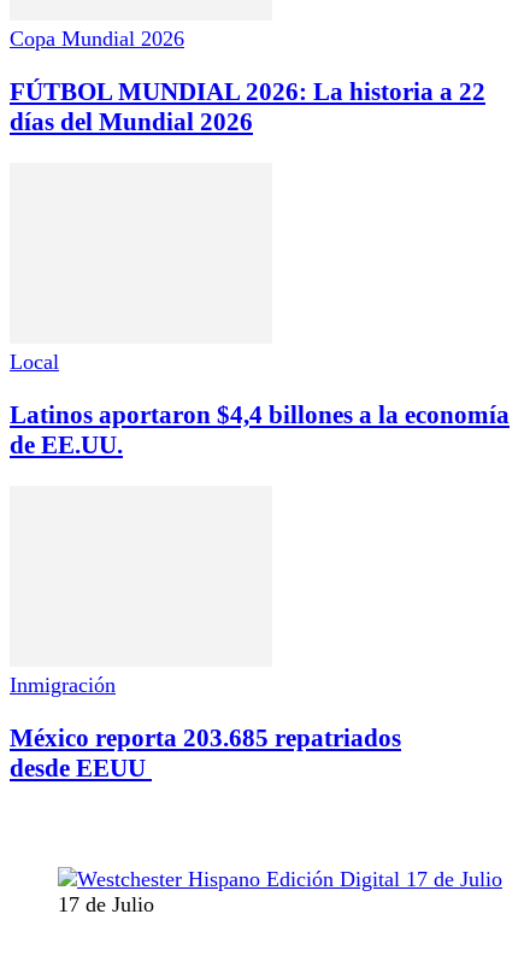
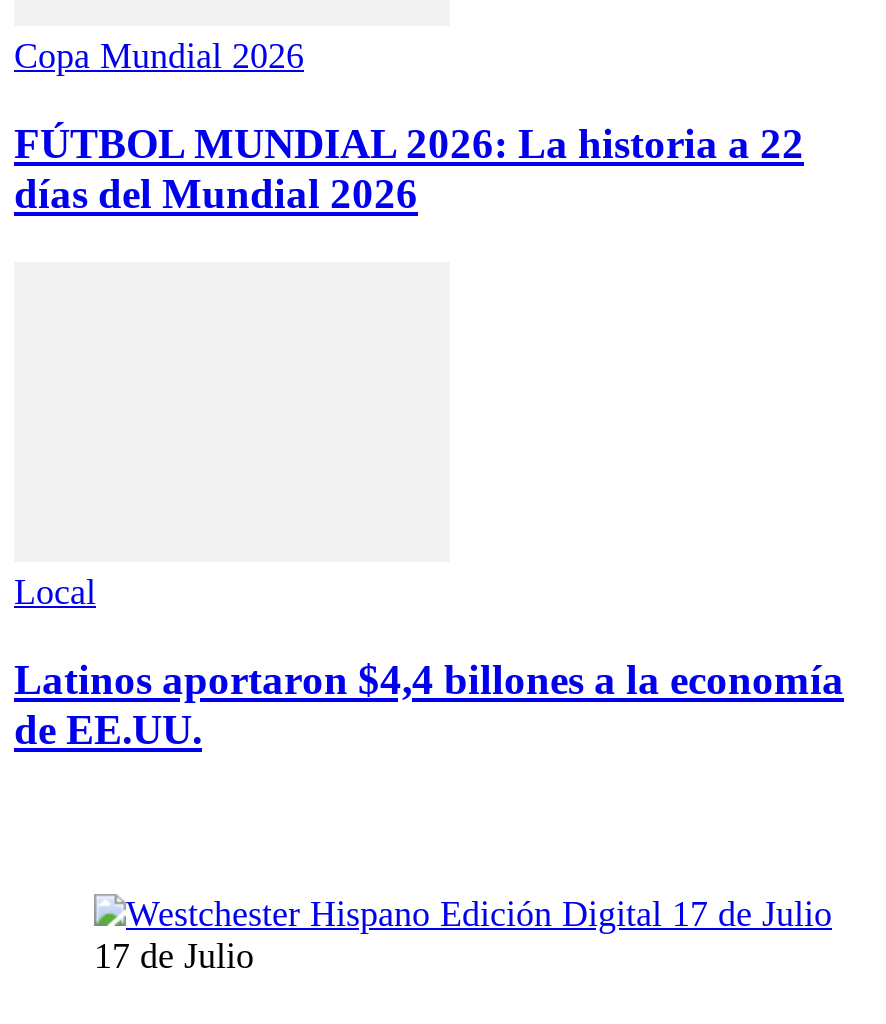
[10,672,401,782] Inmigración | México reporta 203.685 repatriados | desde EEUU -> none

